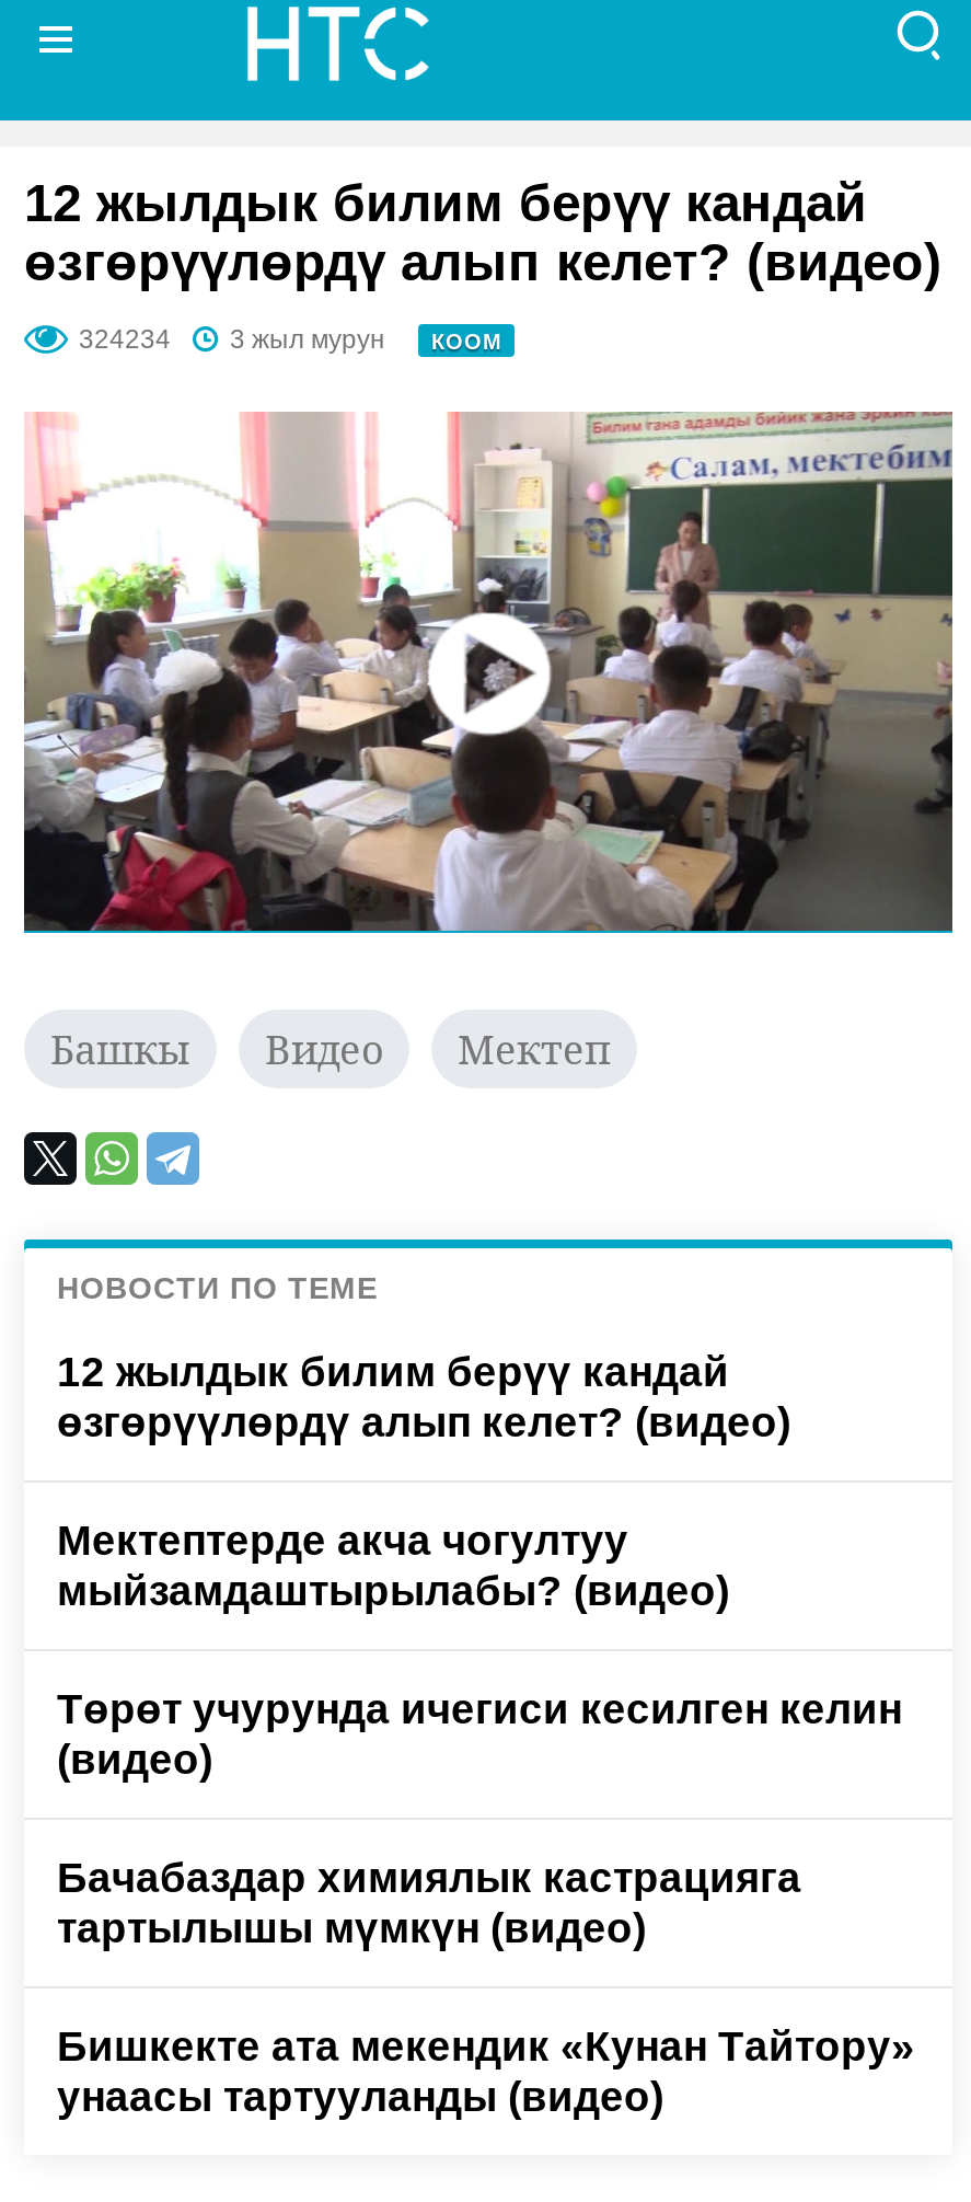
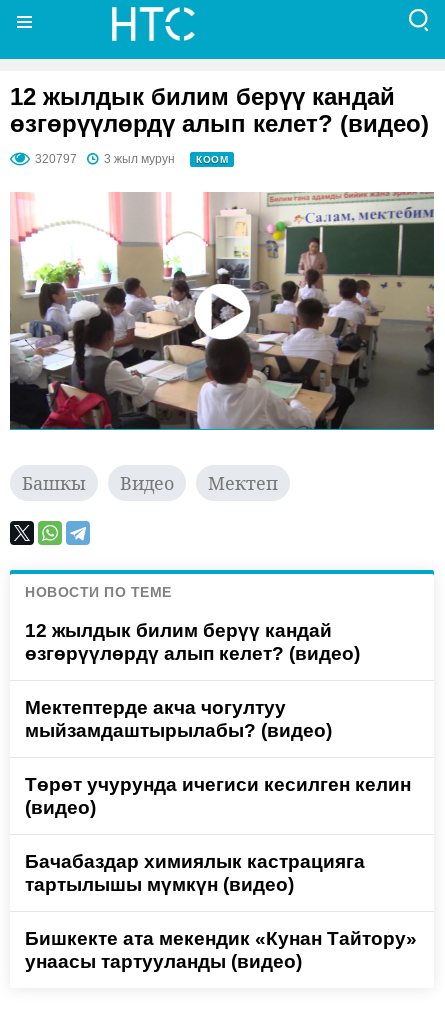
[79,324,501,355] 324234 3 жыл мурун КООМ -> [35,152,228,166] 320797 3 жыл мурун КООМ

